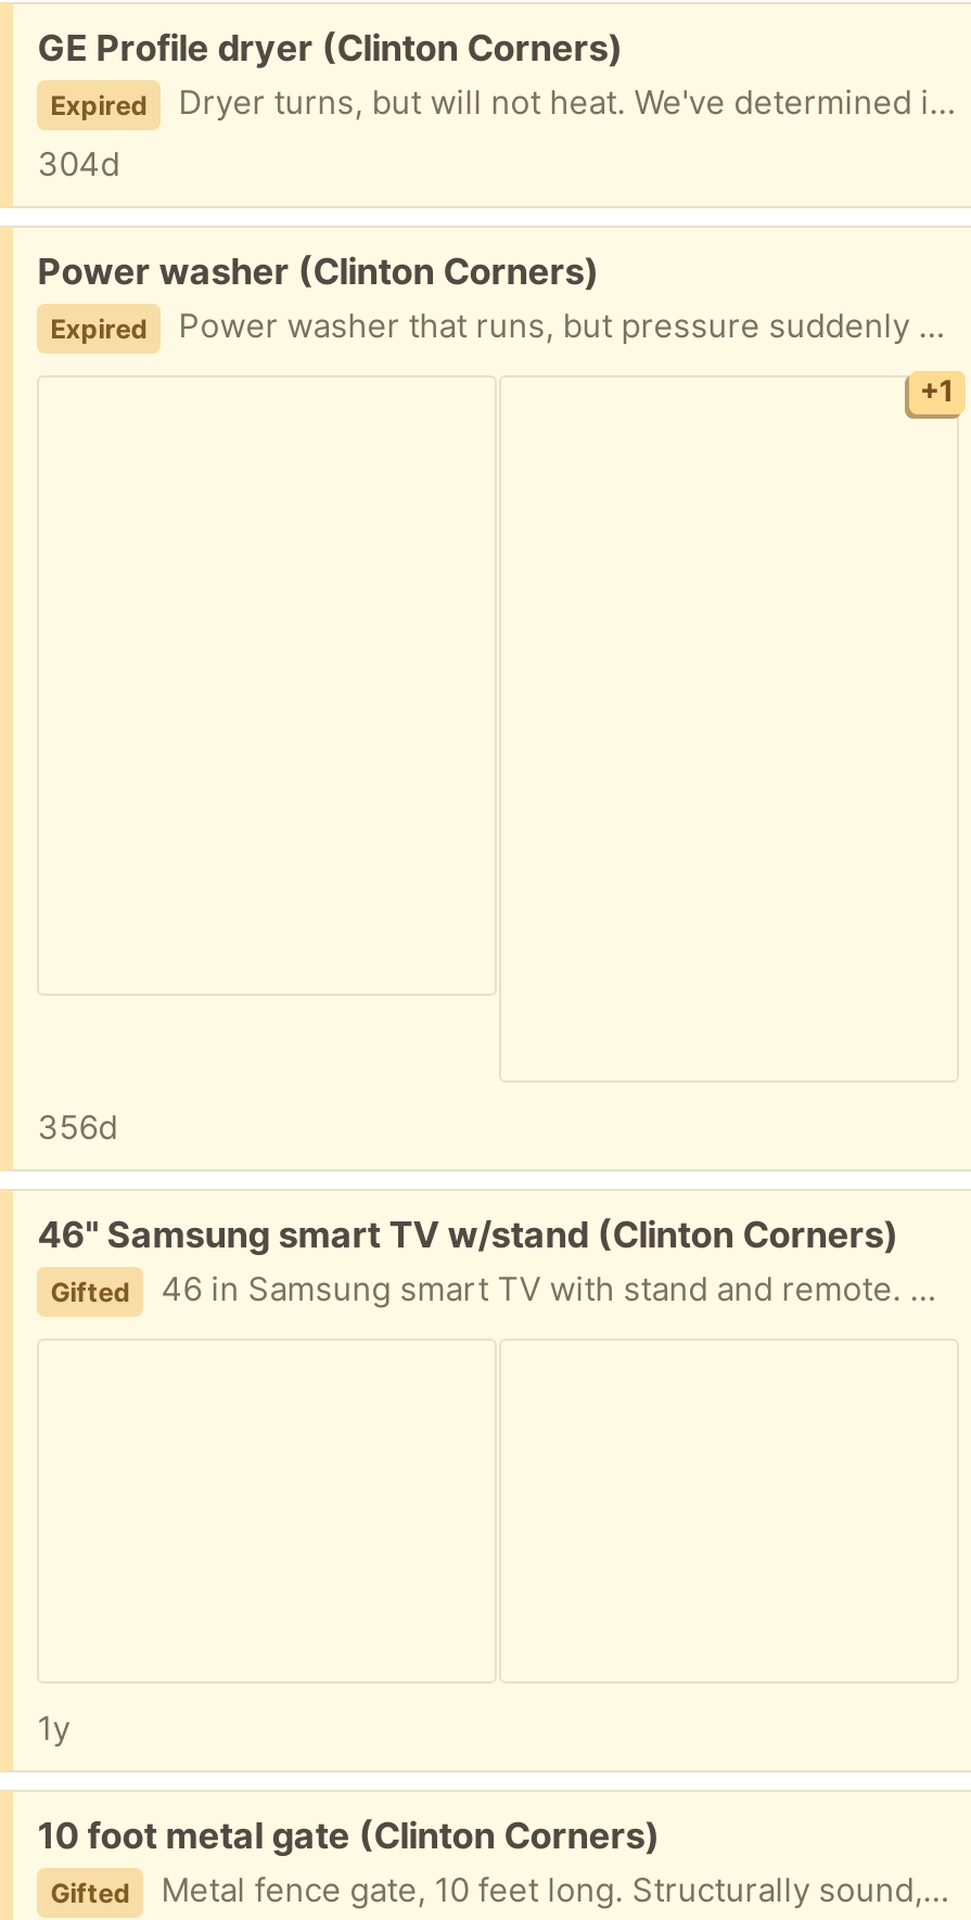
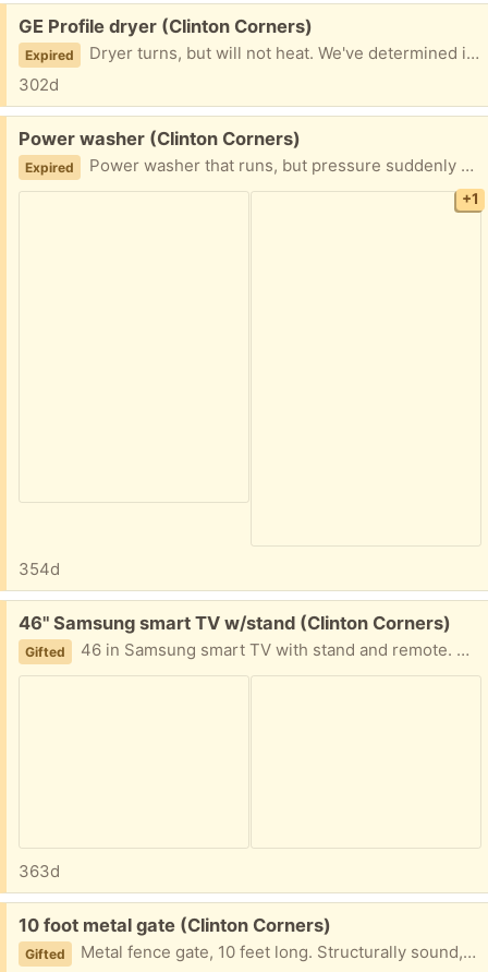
[37,144,120,185] 304d -> [19,74,59,95] 302d
[37,1107,118,1148] 356d -> [19,559,60,579] 354d
[37,1708,70,1749] 1y -> [19,861,60,882] 363d

